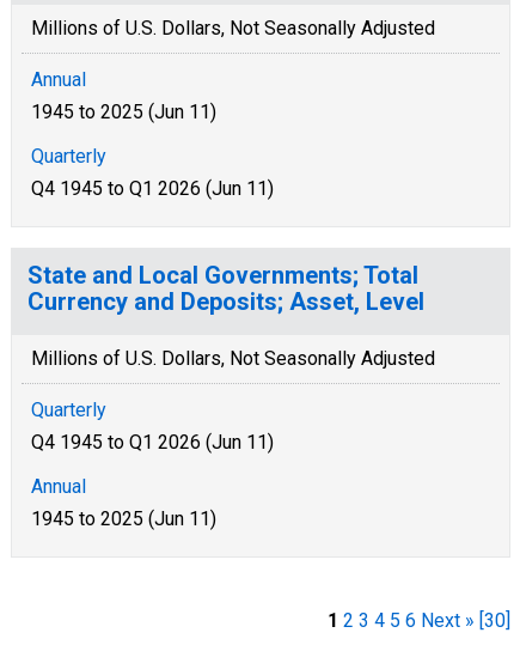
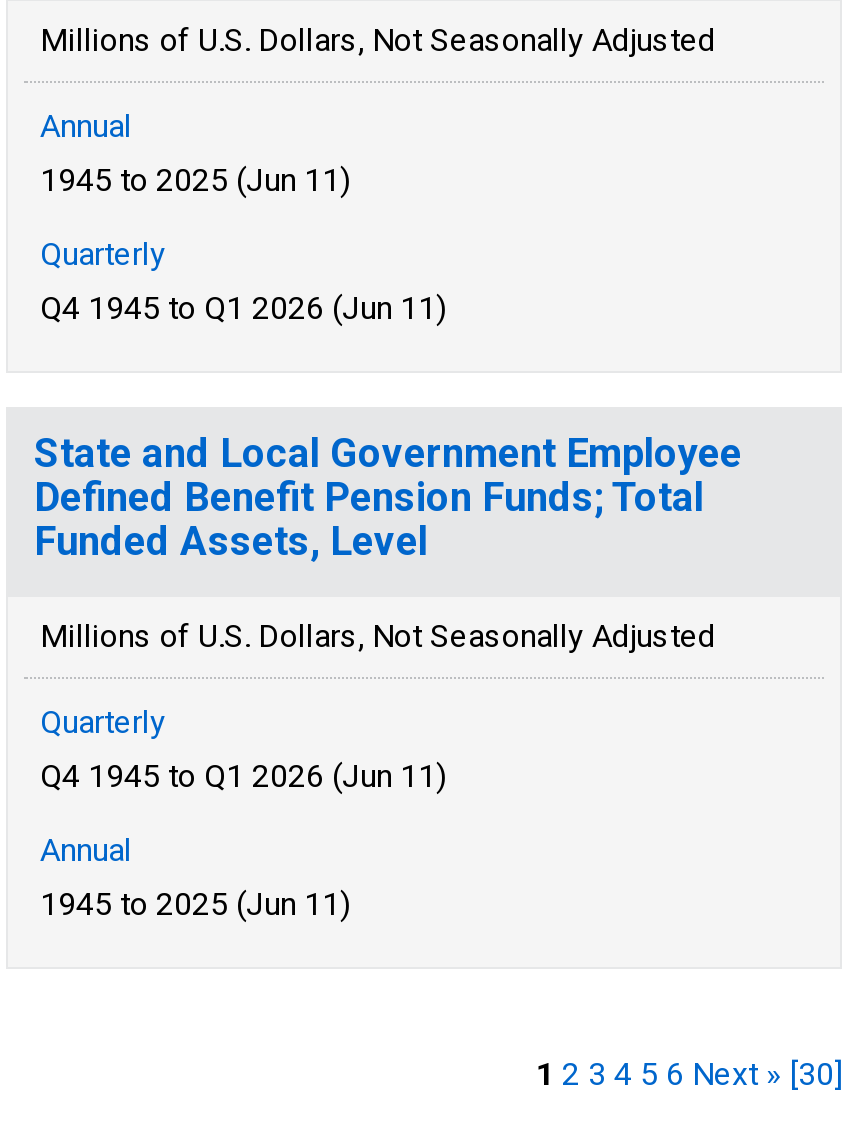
[27,261,424,316] State and Local Governments; Total | Currency and Deposits; Asset, Level -> [34,429,742,565] State and Local Government Employee | Defined Benefit Pension Funds; Total | Funded Assets, Level

